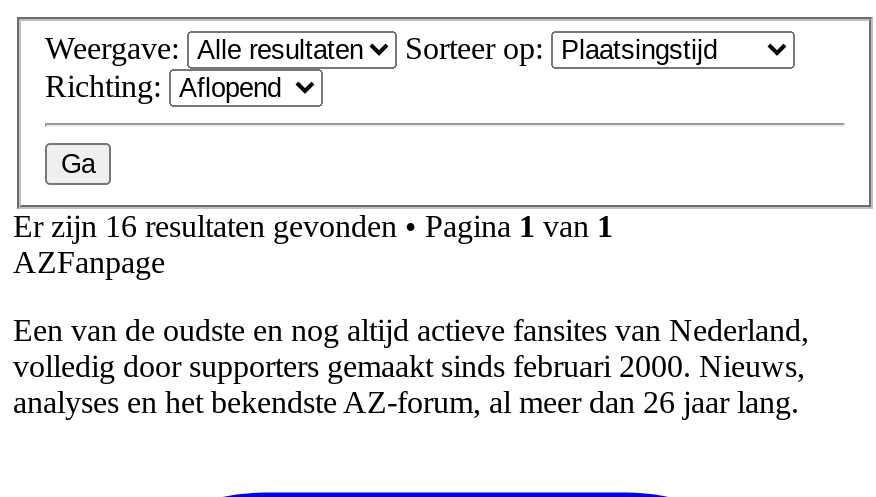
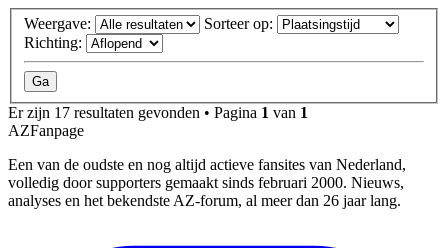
[13,210,613,244] Er zijn 16 resultaten gevonden • Pagina 1 van 1 -> [8,104,308,121] Er zijn 17 resultaten gevonden • Pagina 1 van 1

